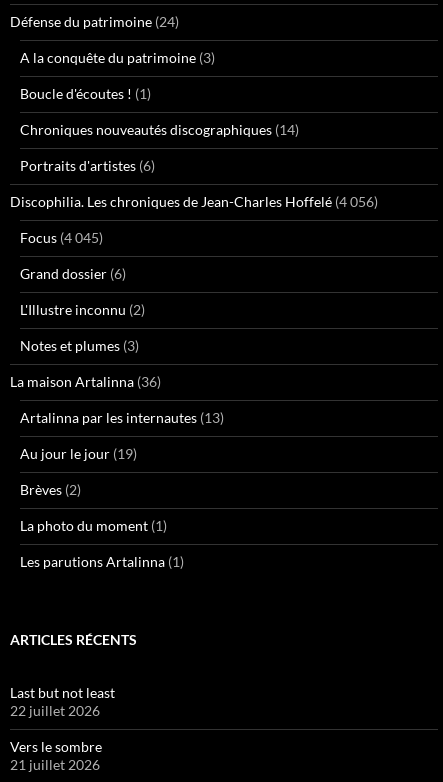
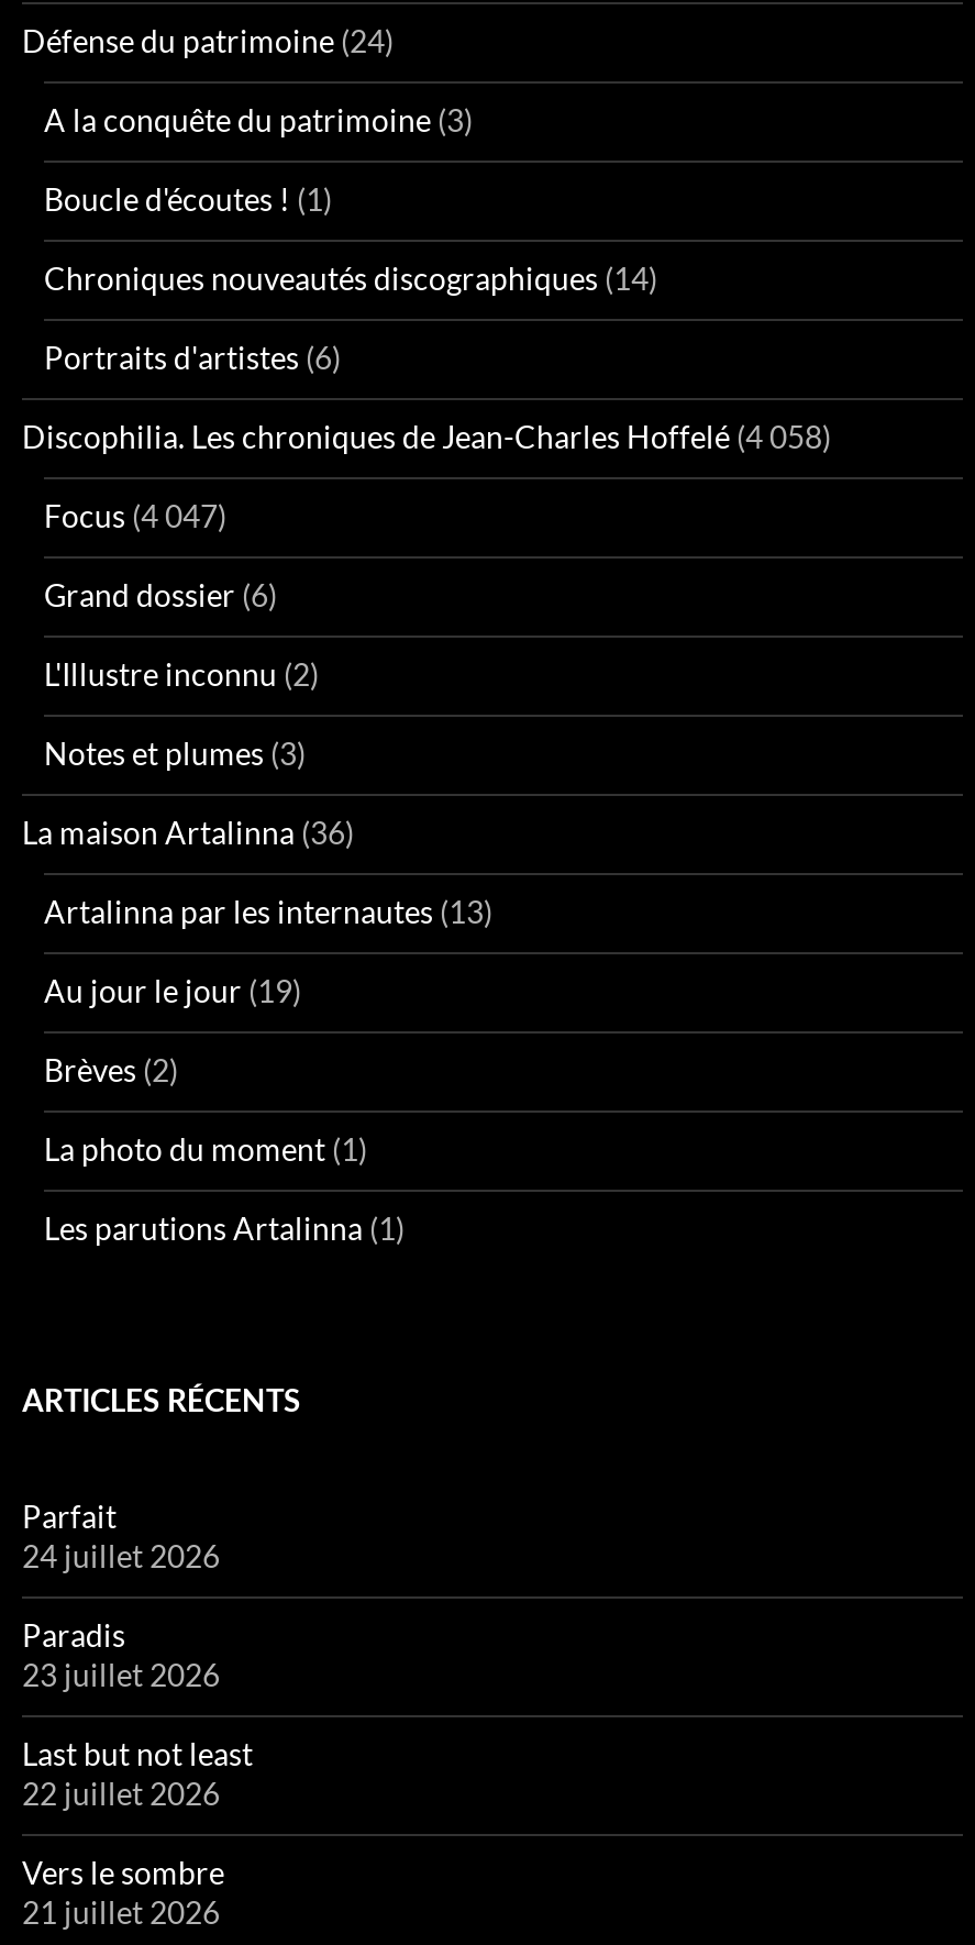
[10,193,378,210] Discophilia. Les chroniques de Jean-Charles Hoffelé (4 056) -> [22,417,831,454] Discophilia. Les chroniques de Jean-Charles Hoffelé (4 058)
[20,229,103,246] Focus (4 045) -> [44,496,226,533] Focus (4 047)
none -> [22,1496,220,1692] Parfait | 24 juillet 2026 | Paradis | 23 juillet 2026

